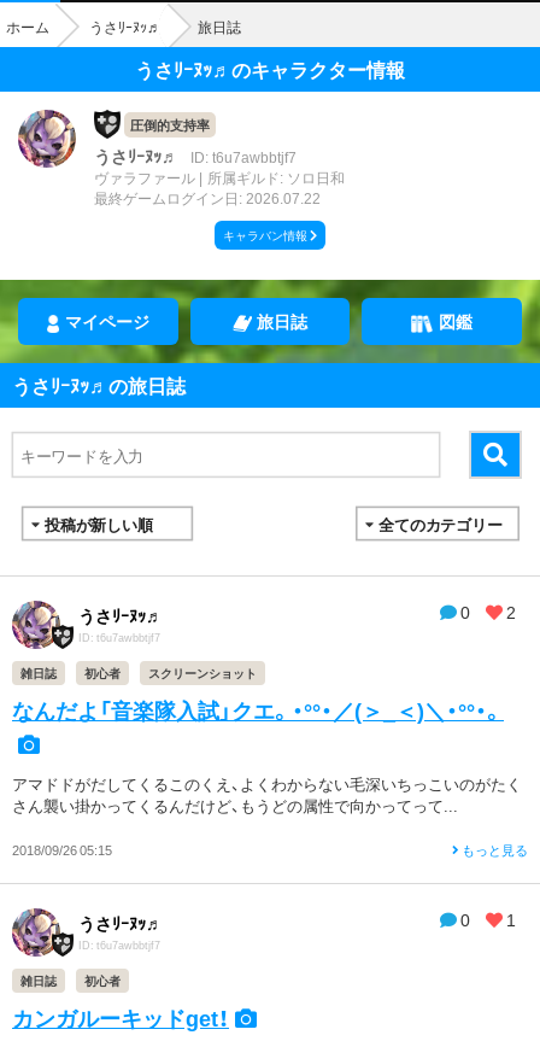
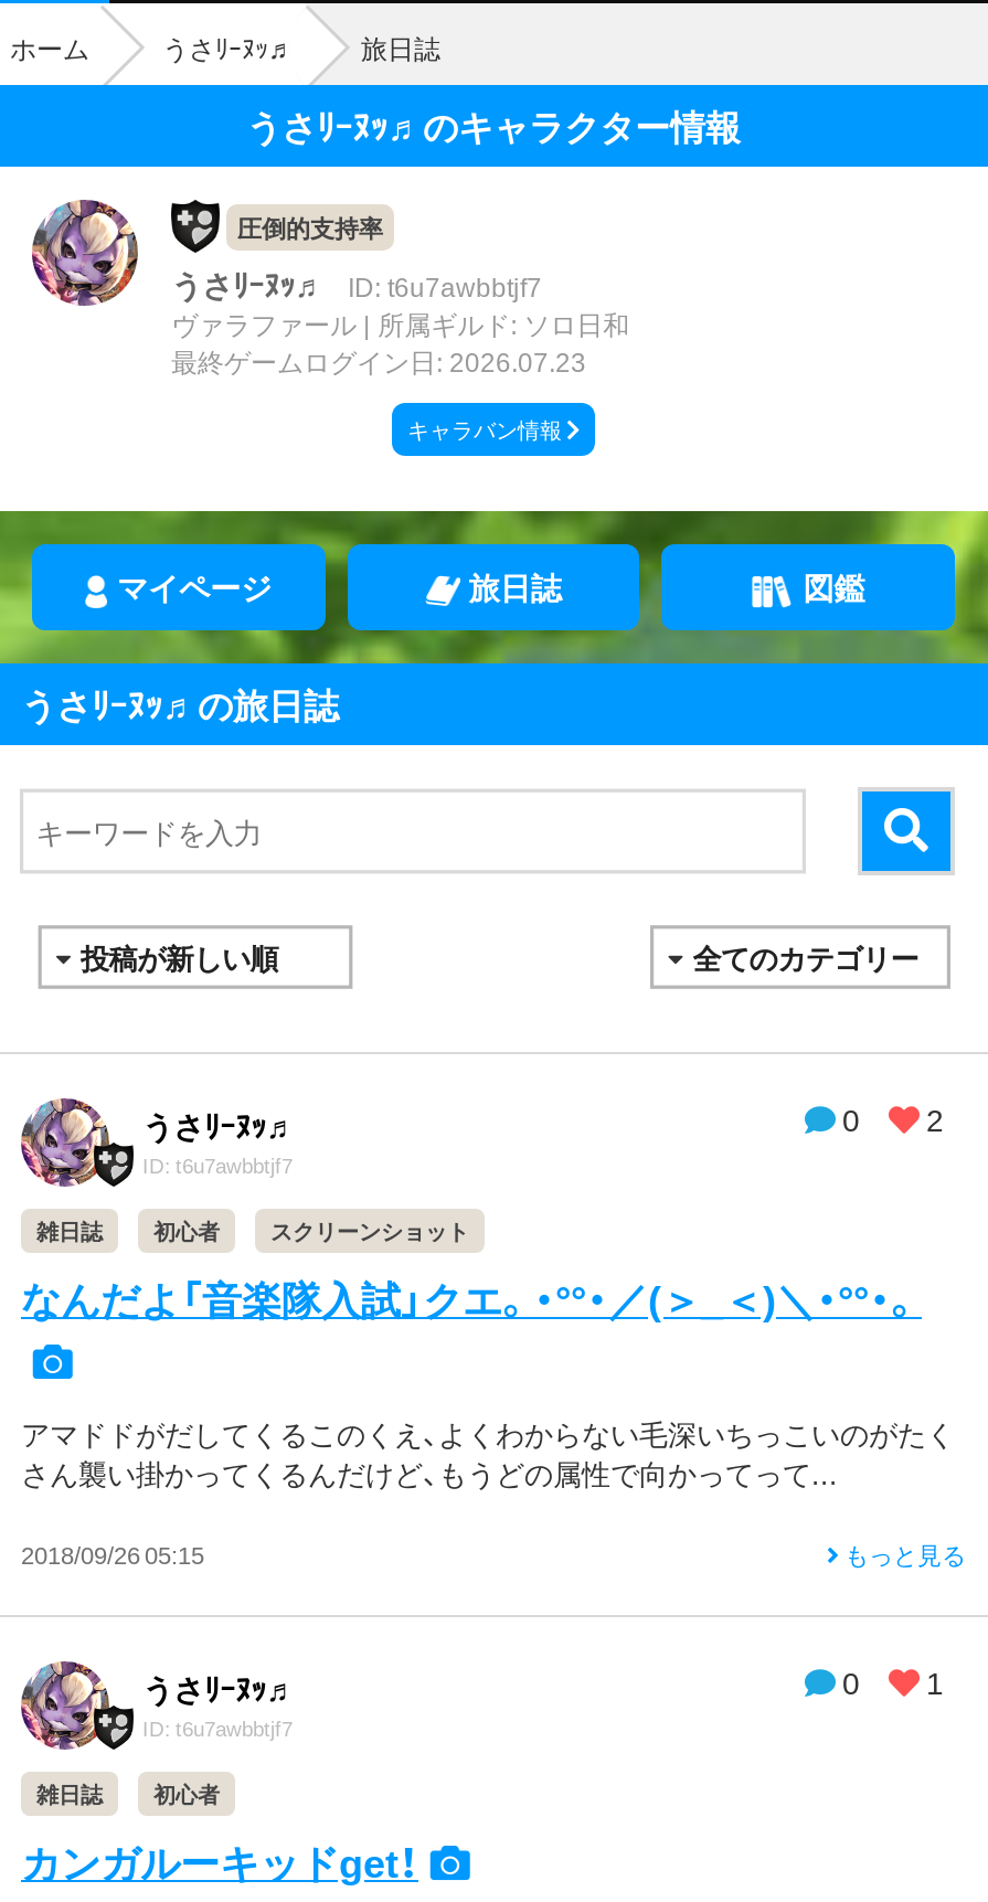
[94,187,321,209] 最終ゲームログイン日: 2026.07.22 -> [171,341,586,381] 最終ゲームログイン日: 2026.07.23

